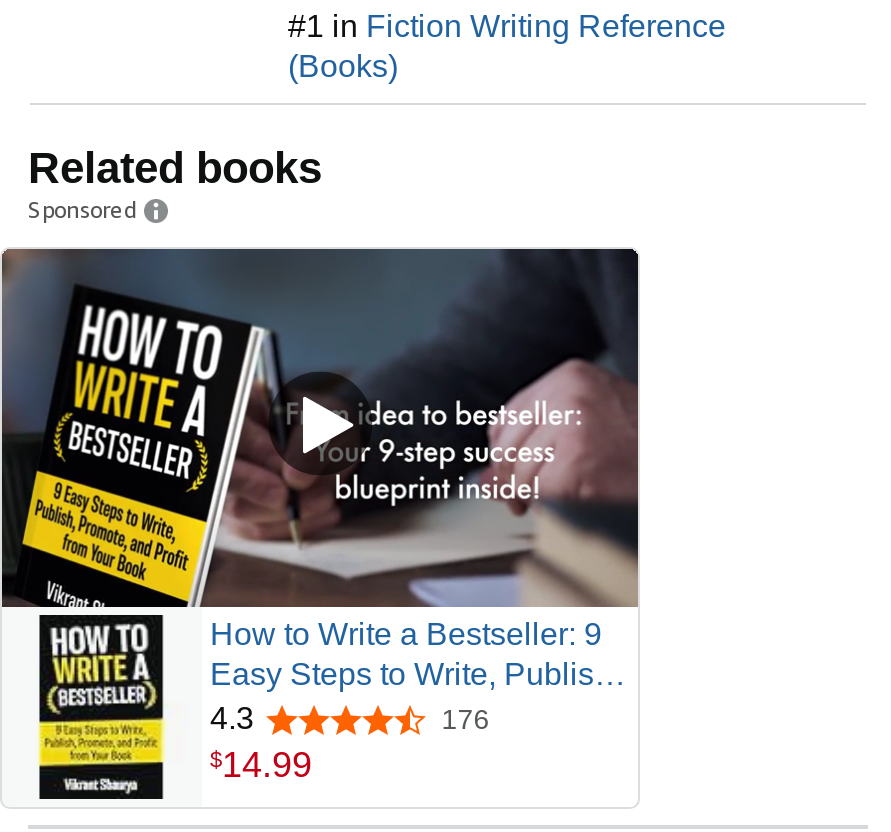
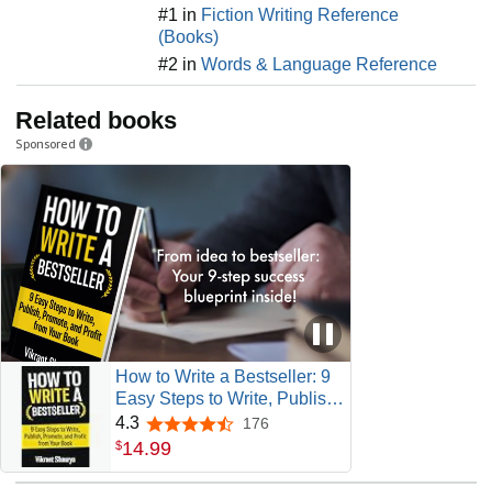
none -> [158,55,437,73] #2 in Words & Language Reference
moved [184,357,636,607] -> [100,222,348,362]: [image]

